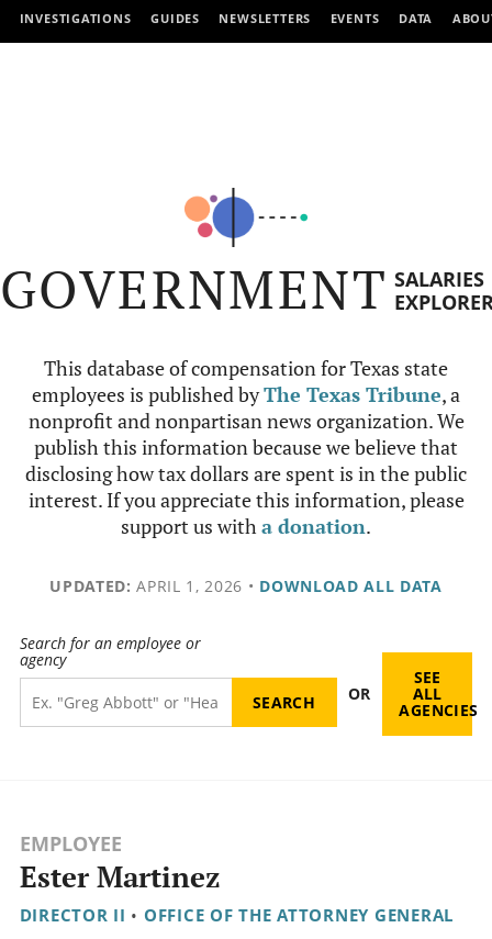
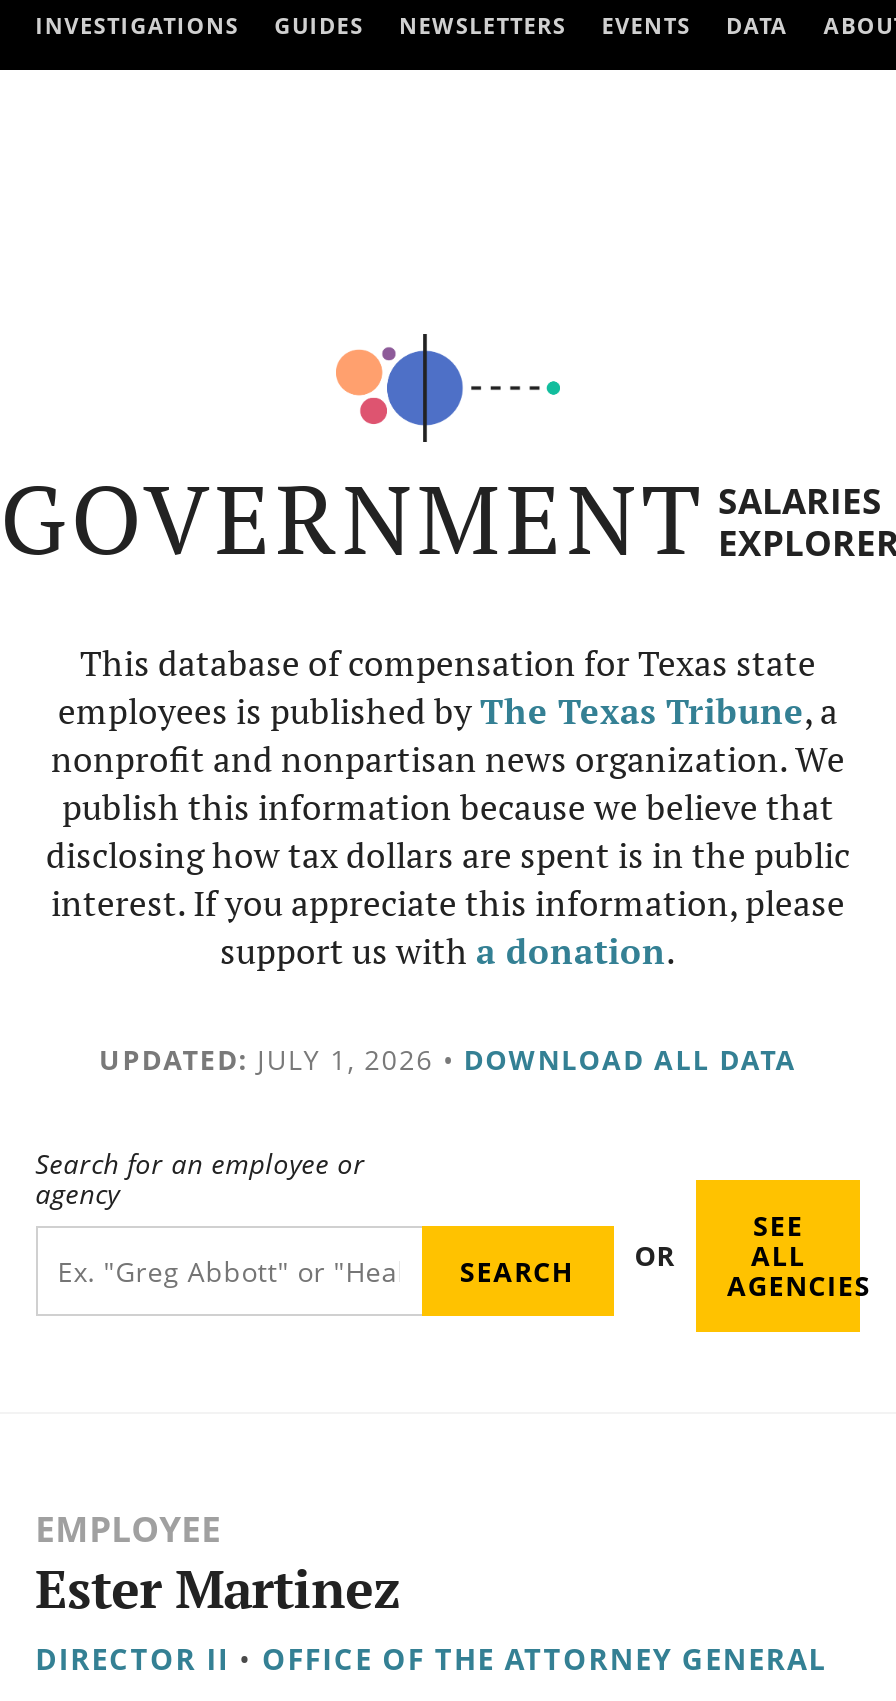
[50,575,442,596] UPDATED: APRIL 1, 2026 • DOWNLOAD ALL DATA -> [99,1040,797,1078] UPDATED: JULY 1, 2026 • DOWNLOAD ALL DATA

